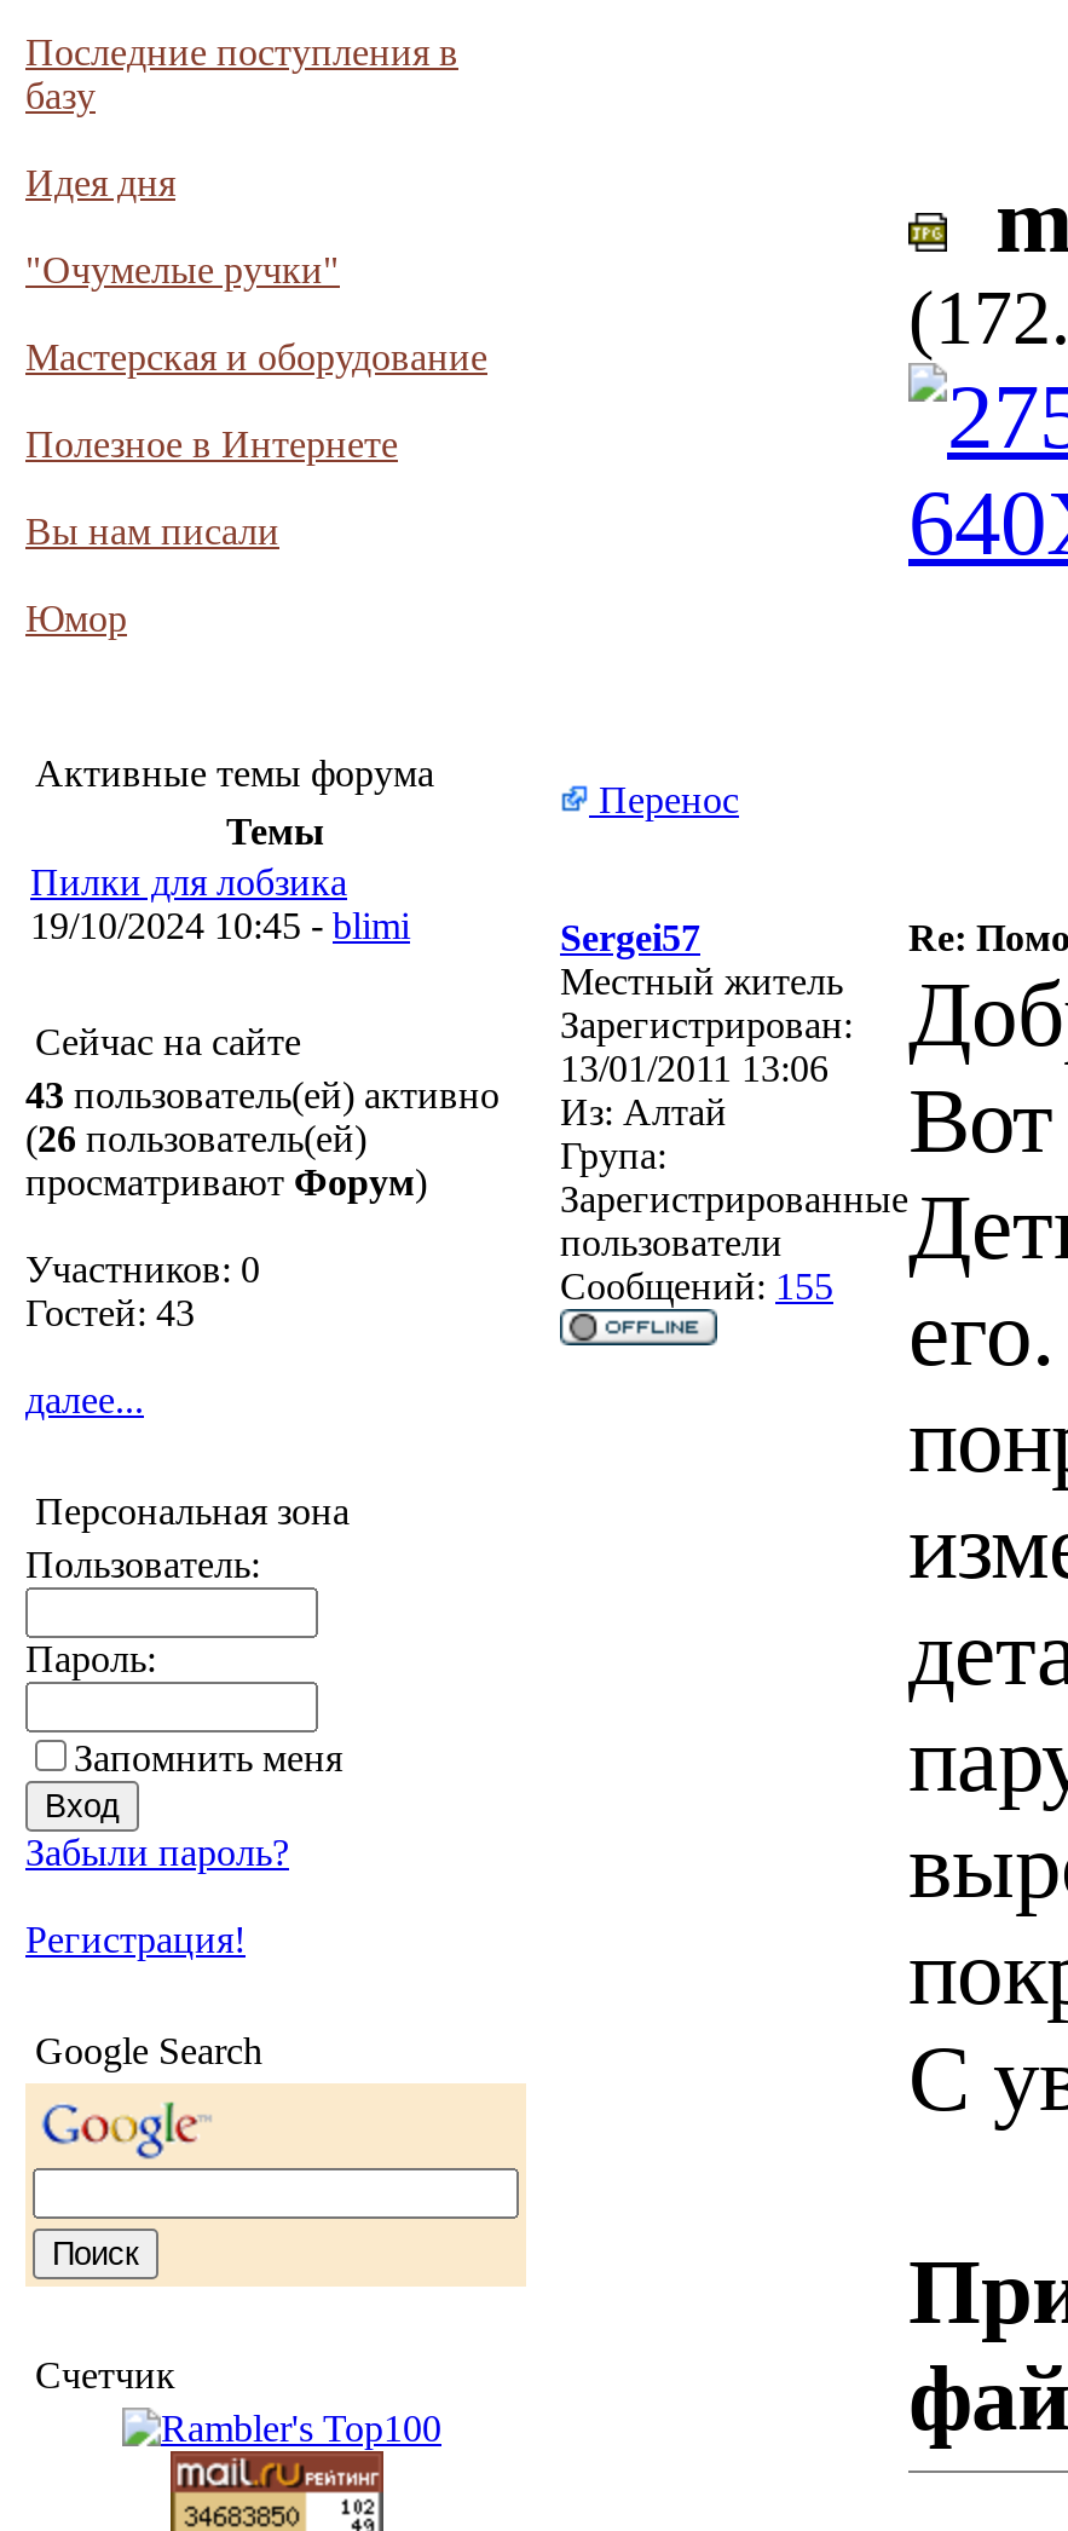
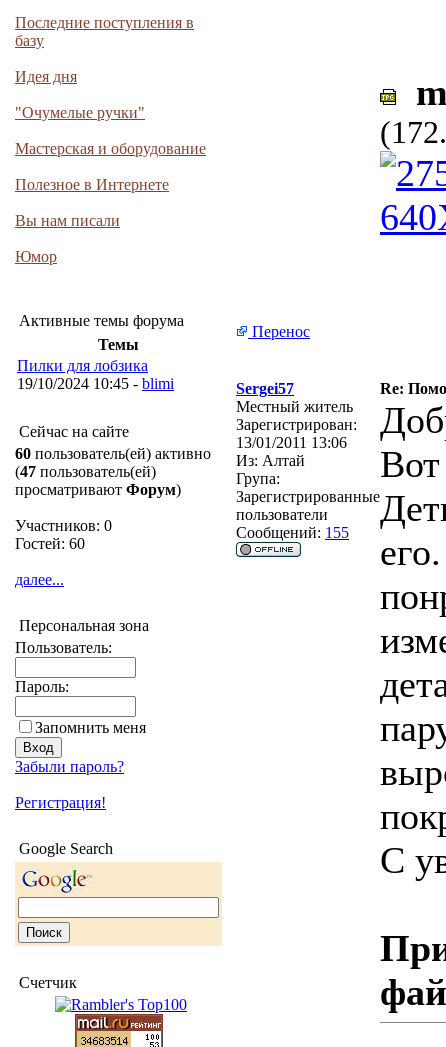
[25,1074,500,1115] 43 пользователь(ей) активно -> [15,445,211,462] 60 пользователь(ей) активно
[25,1118,366,1159] (26 пользователь(ей) -> [15,463,156,480] (47 пользователь(ей)
[25,1292,195,1333] Гостей: 43 -> [15,535,85,552] Гостей: 60

